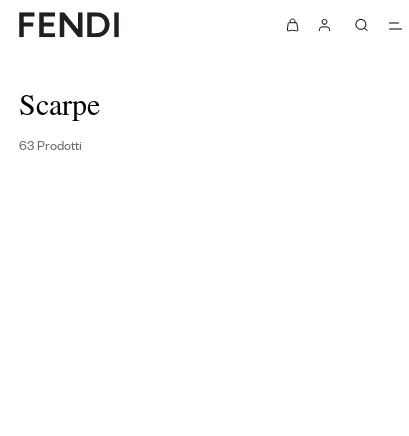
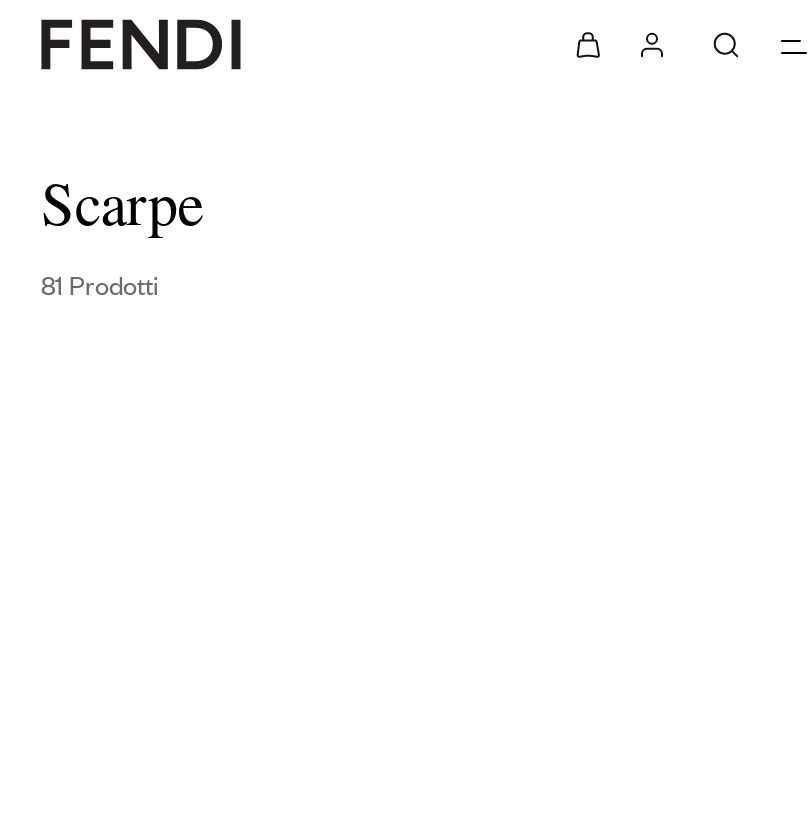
[19,135,82,154] 63 Prodotti -> [41,265,159,303] 81 Prodotti

